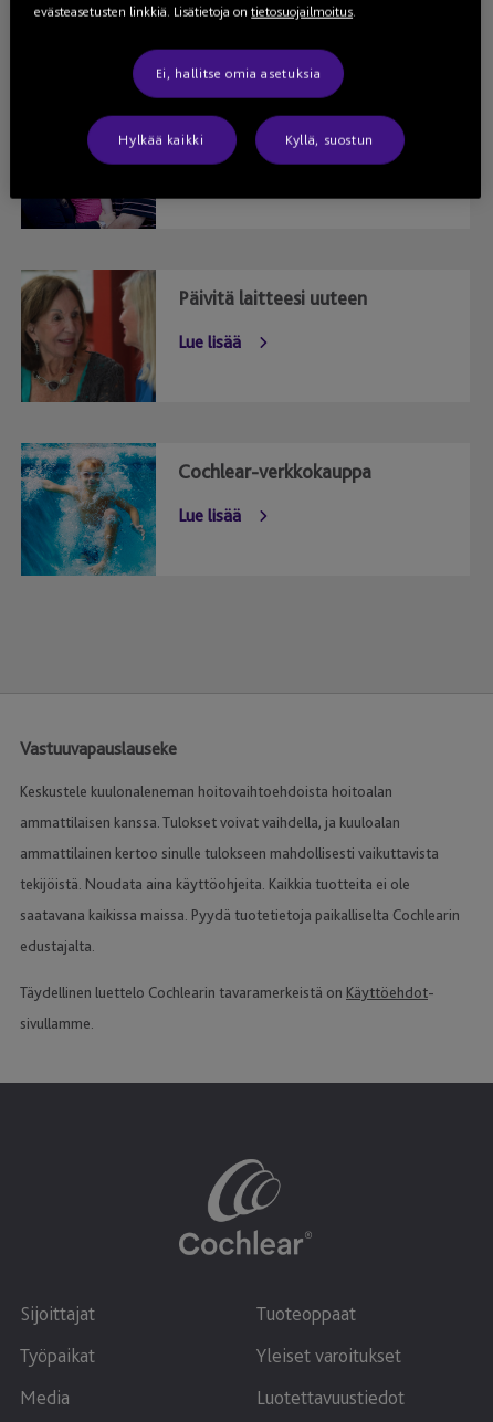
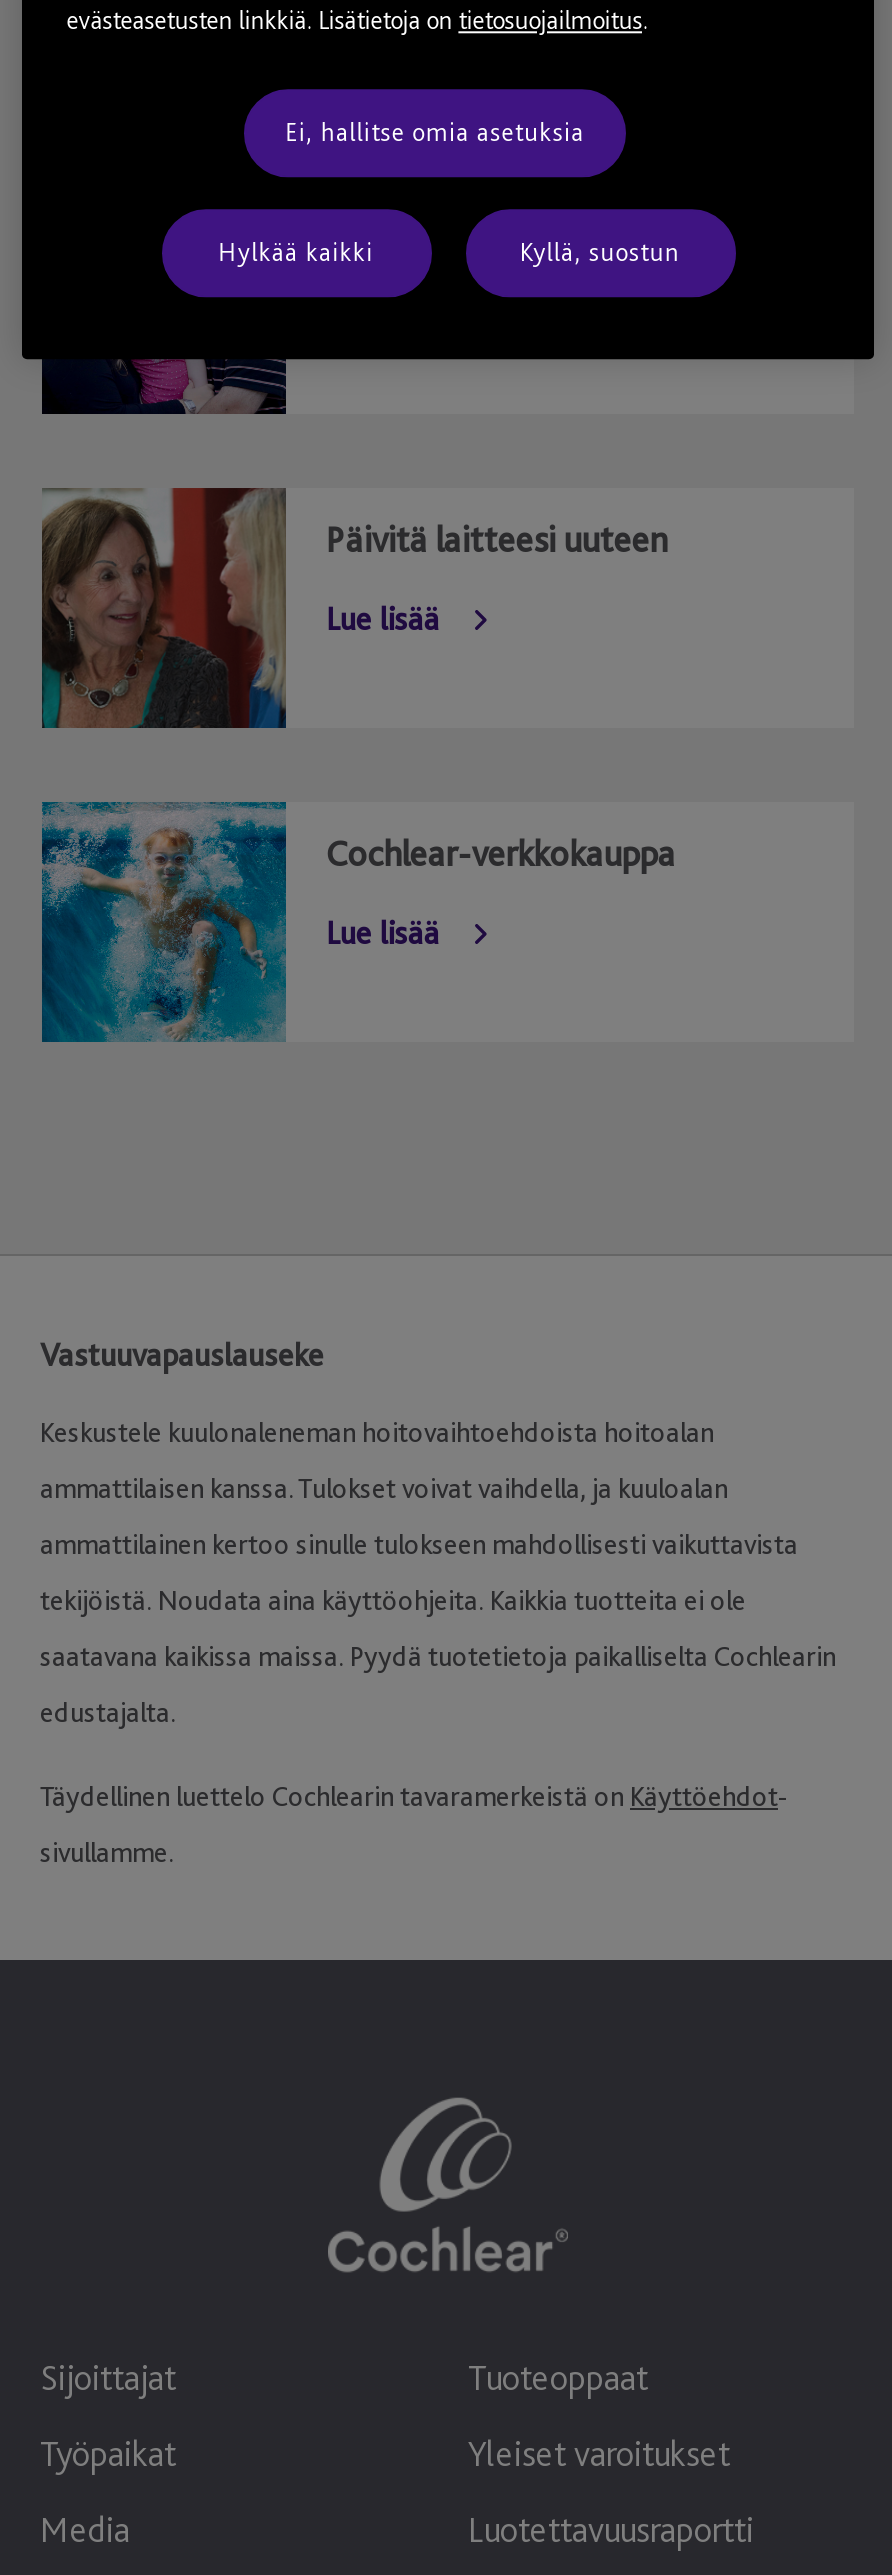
[256,1385,405,1409] Luotettavuustiedot -> [468,2508,754,2550] Luotettavuusraportti

